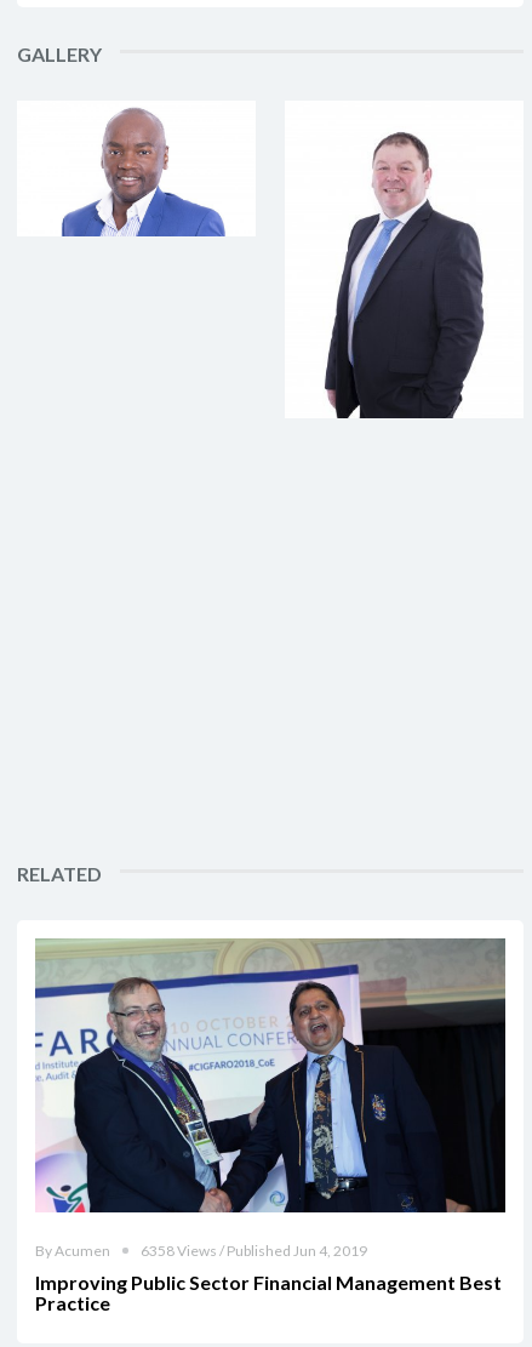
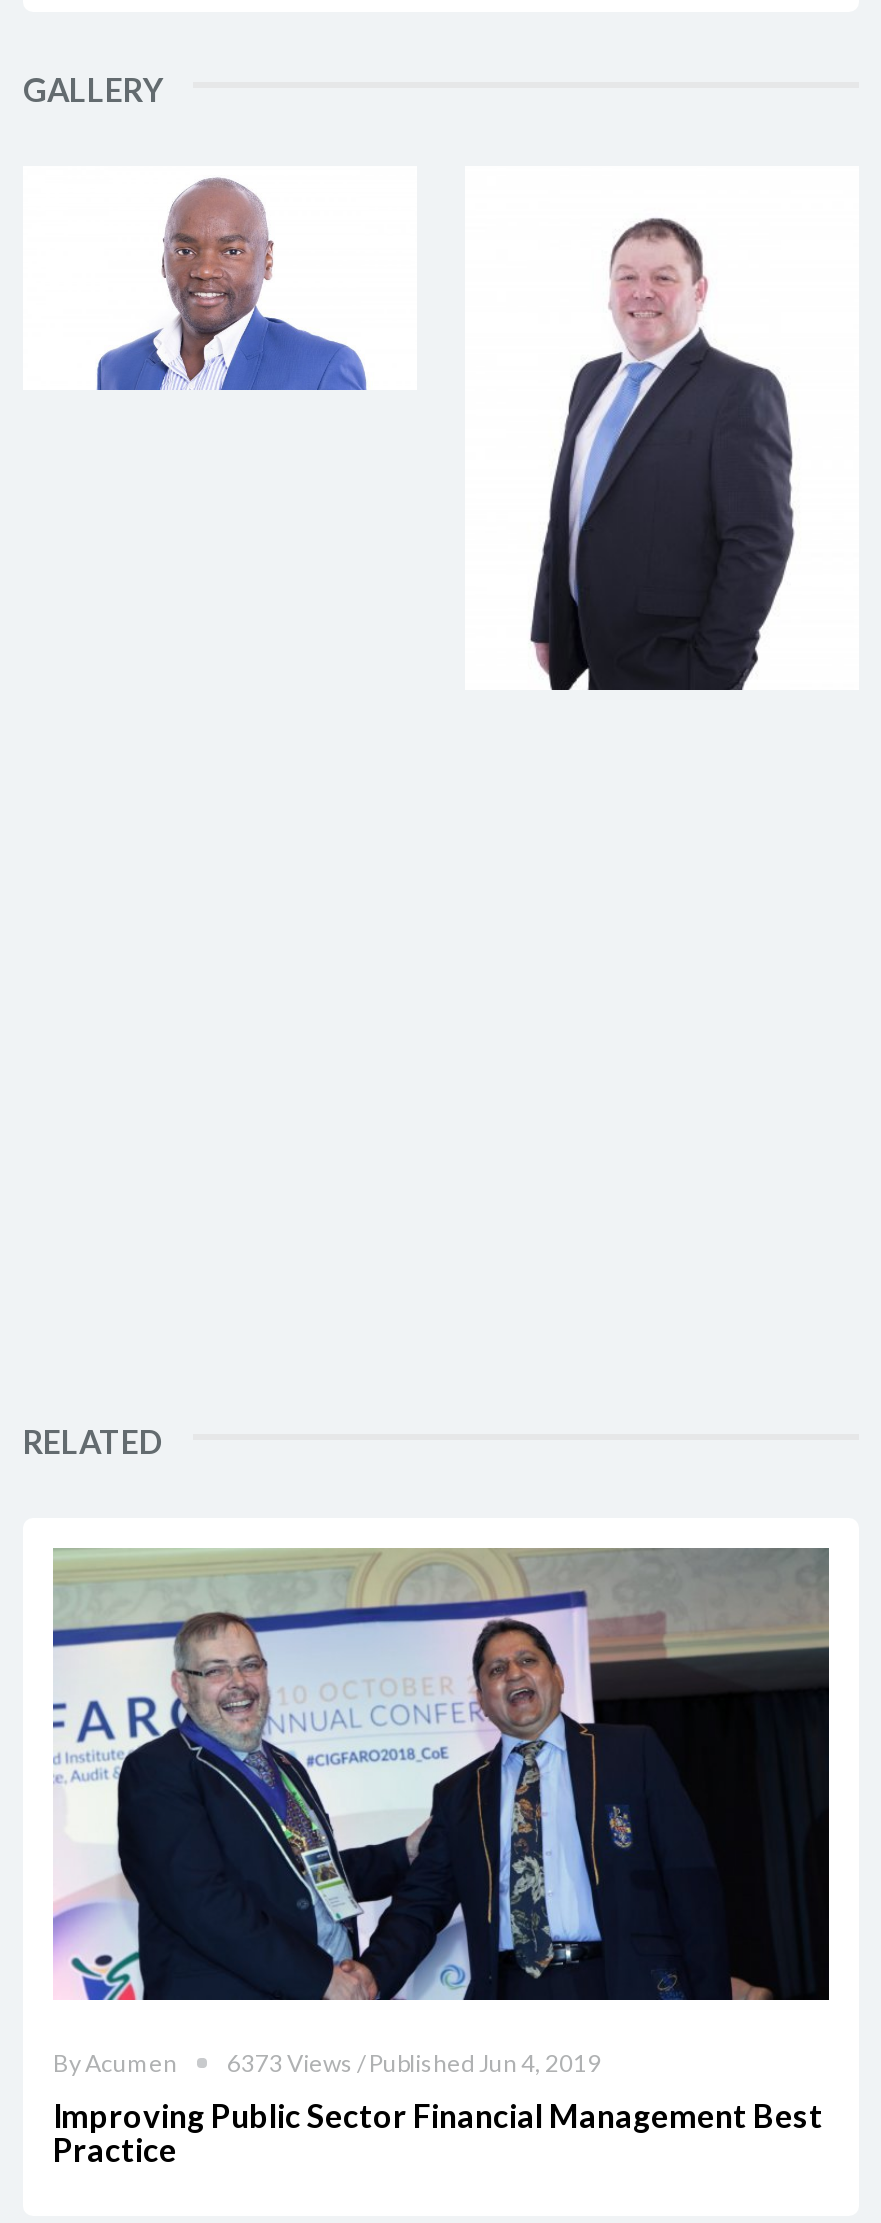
[141,1242,367,1260] 6358 Views / Published Jun 4, 2019 -> [227,2048,601,2078] 6373 Views / Published Jun 4, 2019

